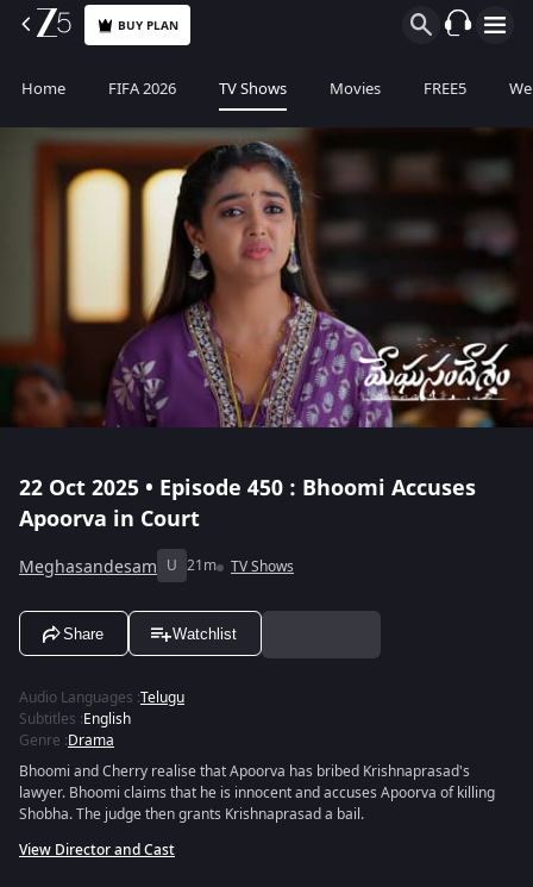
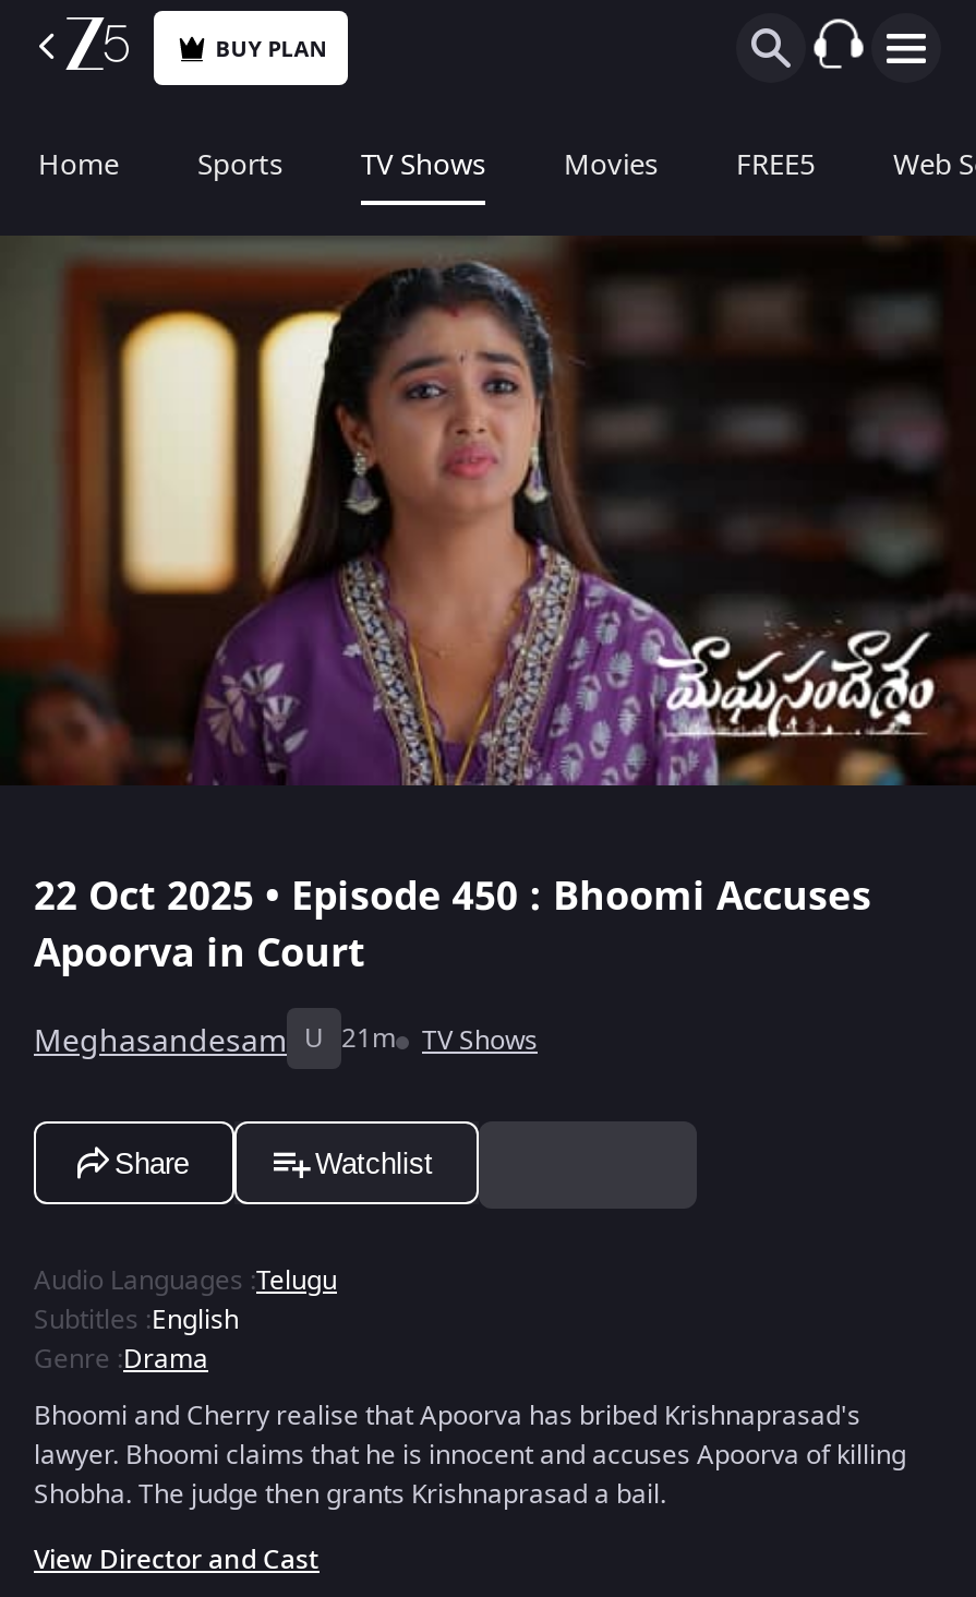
[108,77,176,100] FIFA 2026 -> [197,144,282,185] Sports

